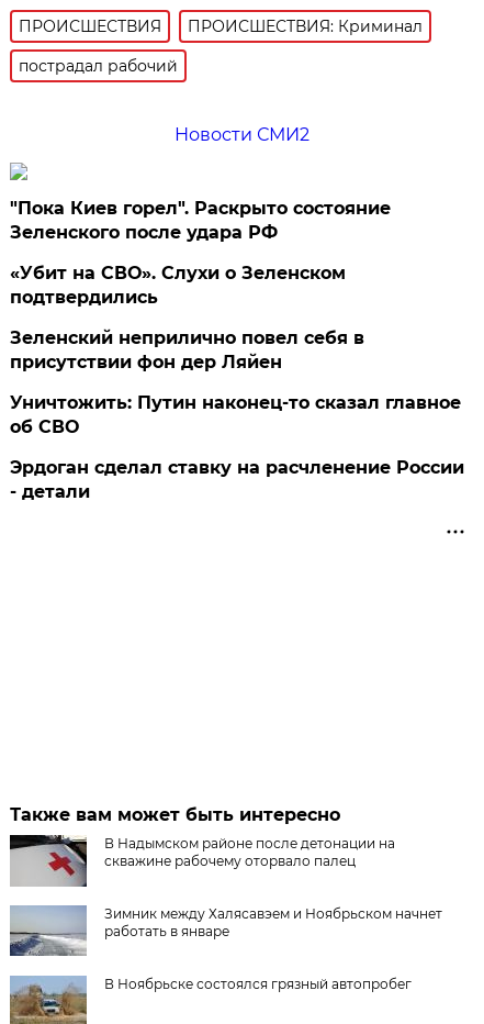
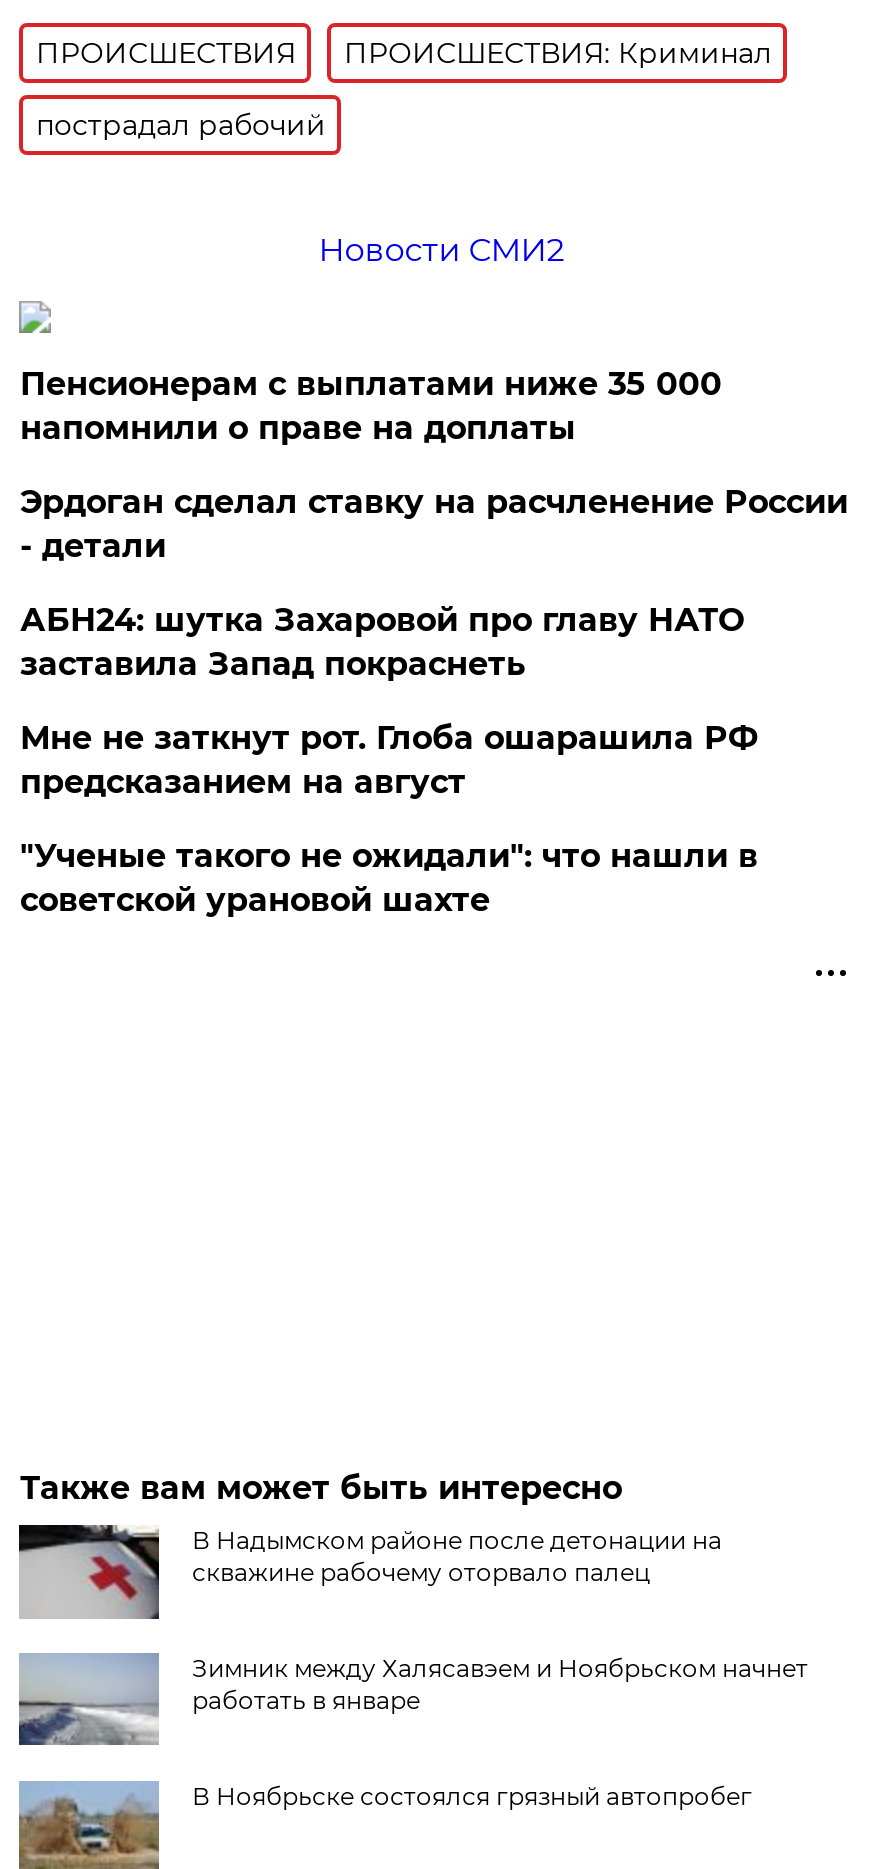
[10,198,461,437] "Пока Киев горел". Раскрыто состояние | Зеленского после удара РФ | «Убит на СВО». Слухи о Зеленском | подтвердились | Зеленский неприлично повел cебя в | присутствии фон дер Ляйен | Уничтожить: Путин наконец-то сказал главное | об СВО -> [20,365,722,447] Пенсионерам с выплатами ниже 35 000 | напомнили о праве на доплаты
moved [10,457,465,502] -> [20,483,848,565]: Эрдоган сделал ставку на расчленение России | - детали
none -> [20,601,758,919] АБН24: шутка Захаровой про главу НАТО | заставила Запад покраснеть | Мне не заткнут рот. Глоба ошарашила РФ | предсказанием на август | "Ученые такого не ожидали": что нашли в | советской урановой шахте

